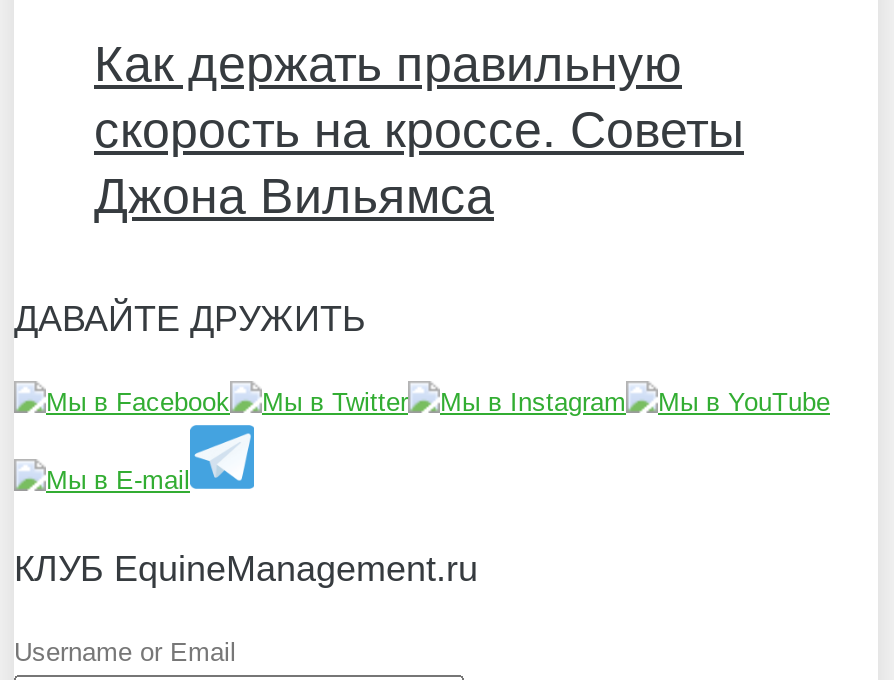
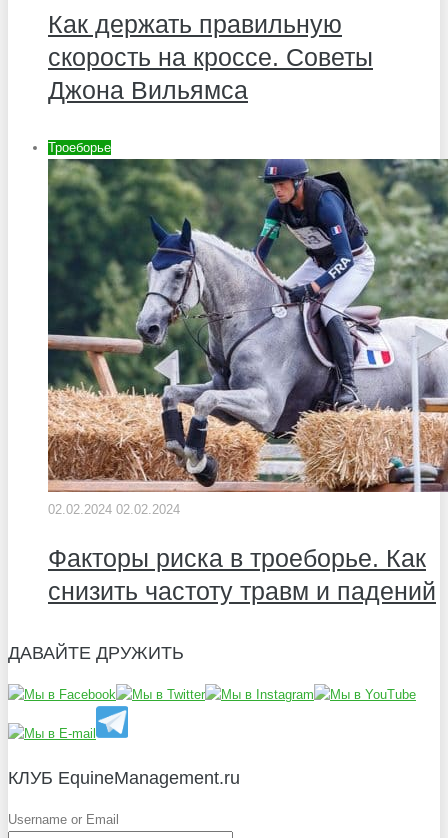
none -> [47,158,445,605] [image] | 02.02.2024 02.02.2024 | Факторы риска в троеборье. Как | снизить частоту травм и падений
none -> [48,140,111,155] Троеборье

